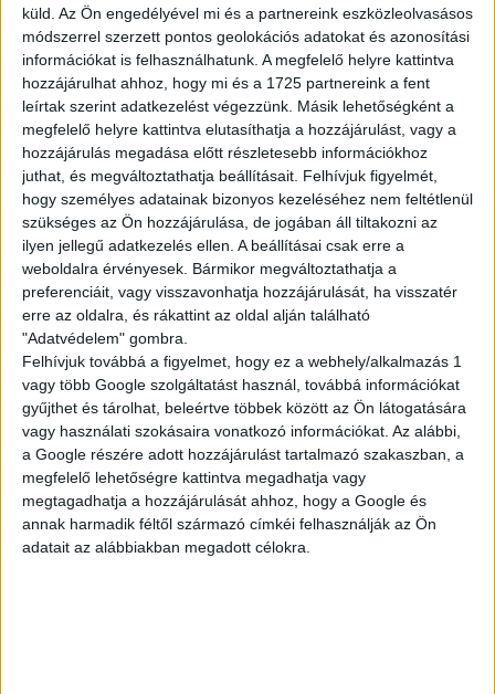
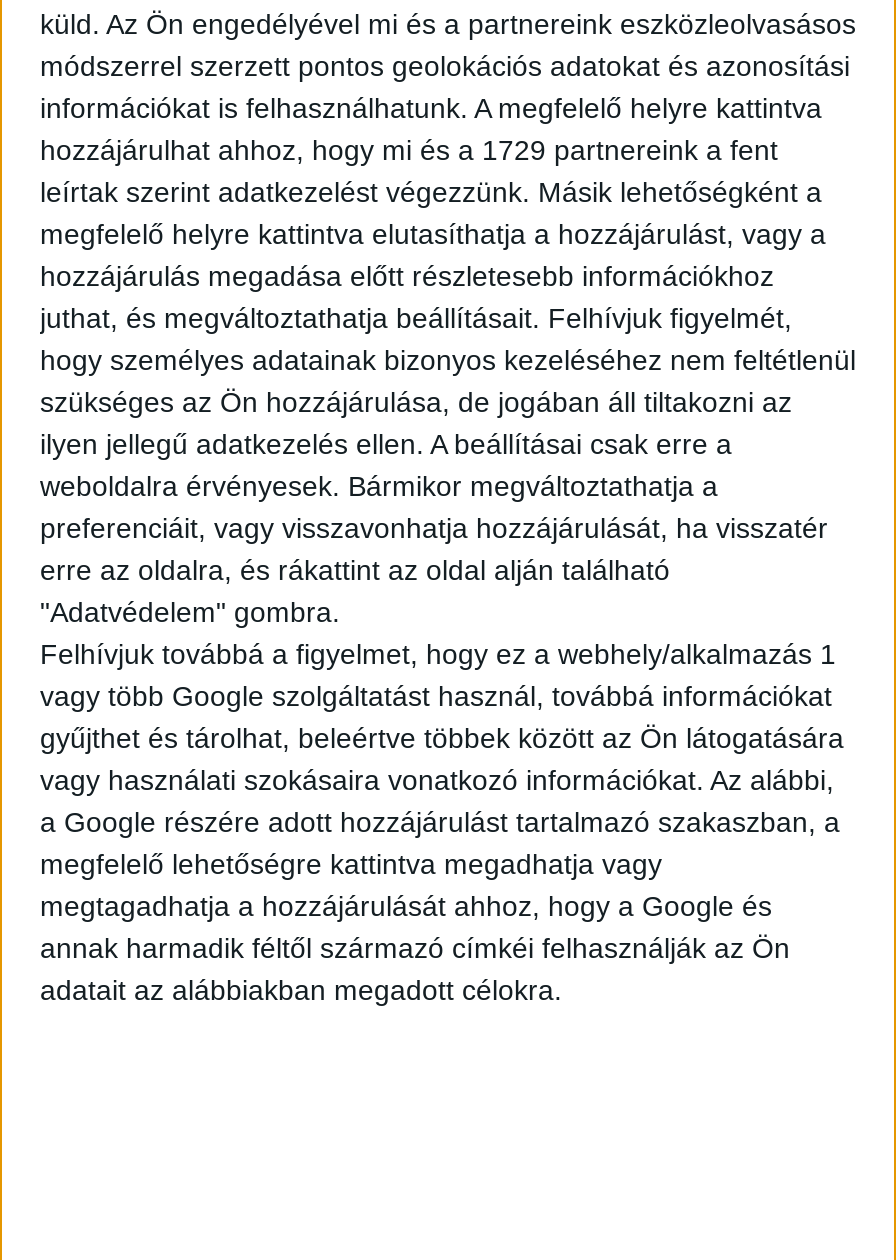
[22,74,430,92] hozzájárulhat ahhoz, hogy mi és a 1725 partnereink a fent -> [40,134,778,166] hozzájárulhat ahhoz, hogy mi és a 1729 partnereink a fent

